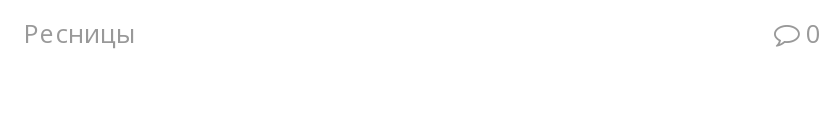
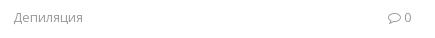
[24,15,136,51] Ресницы -> [13,7,83,25] Депиляция

